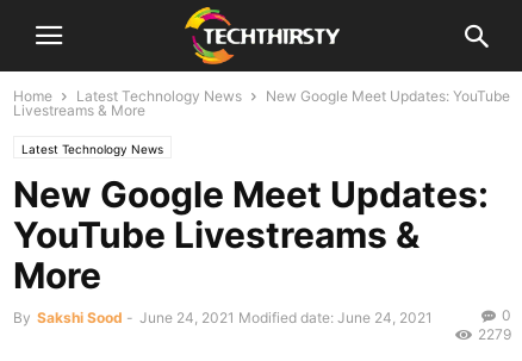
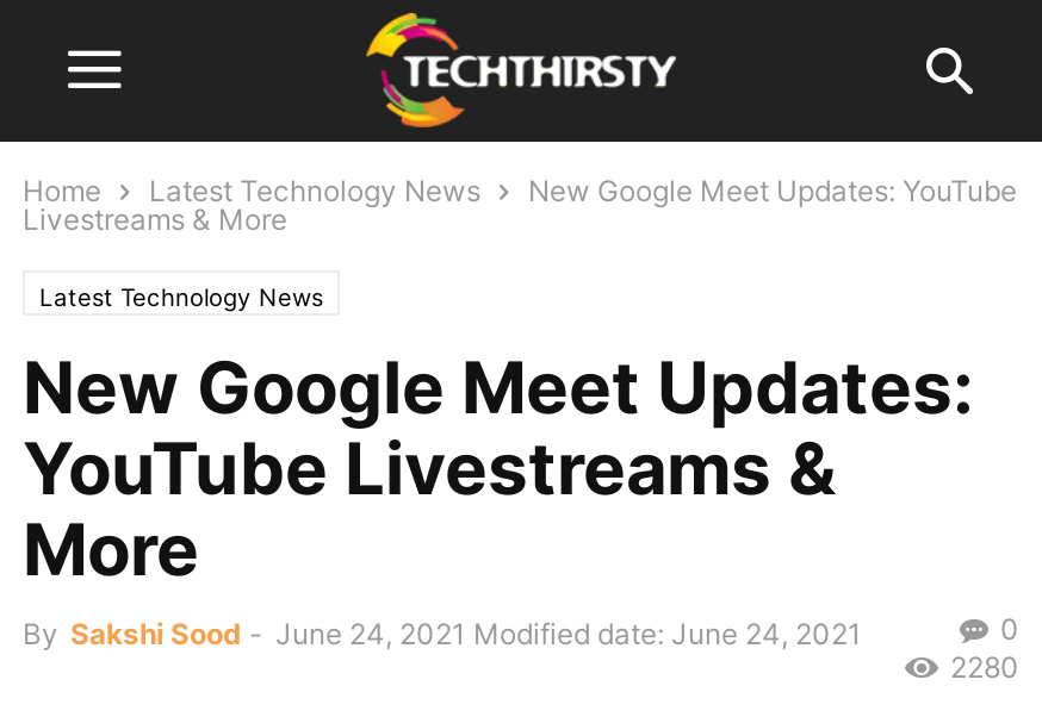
[478,325,511,343] 2279 -> [950,649,1019,685] 2280

